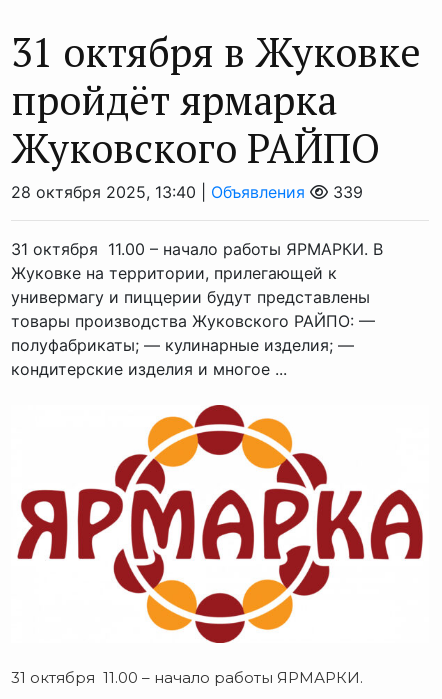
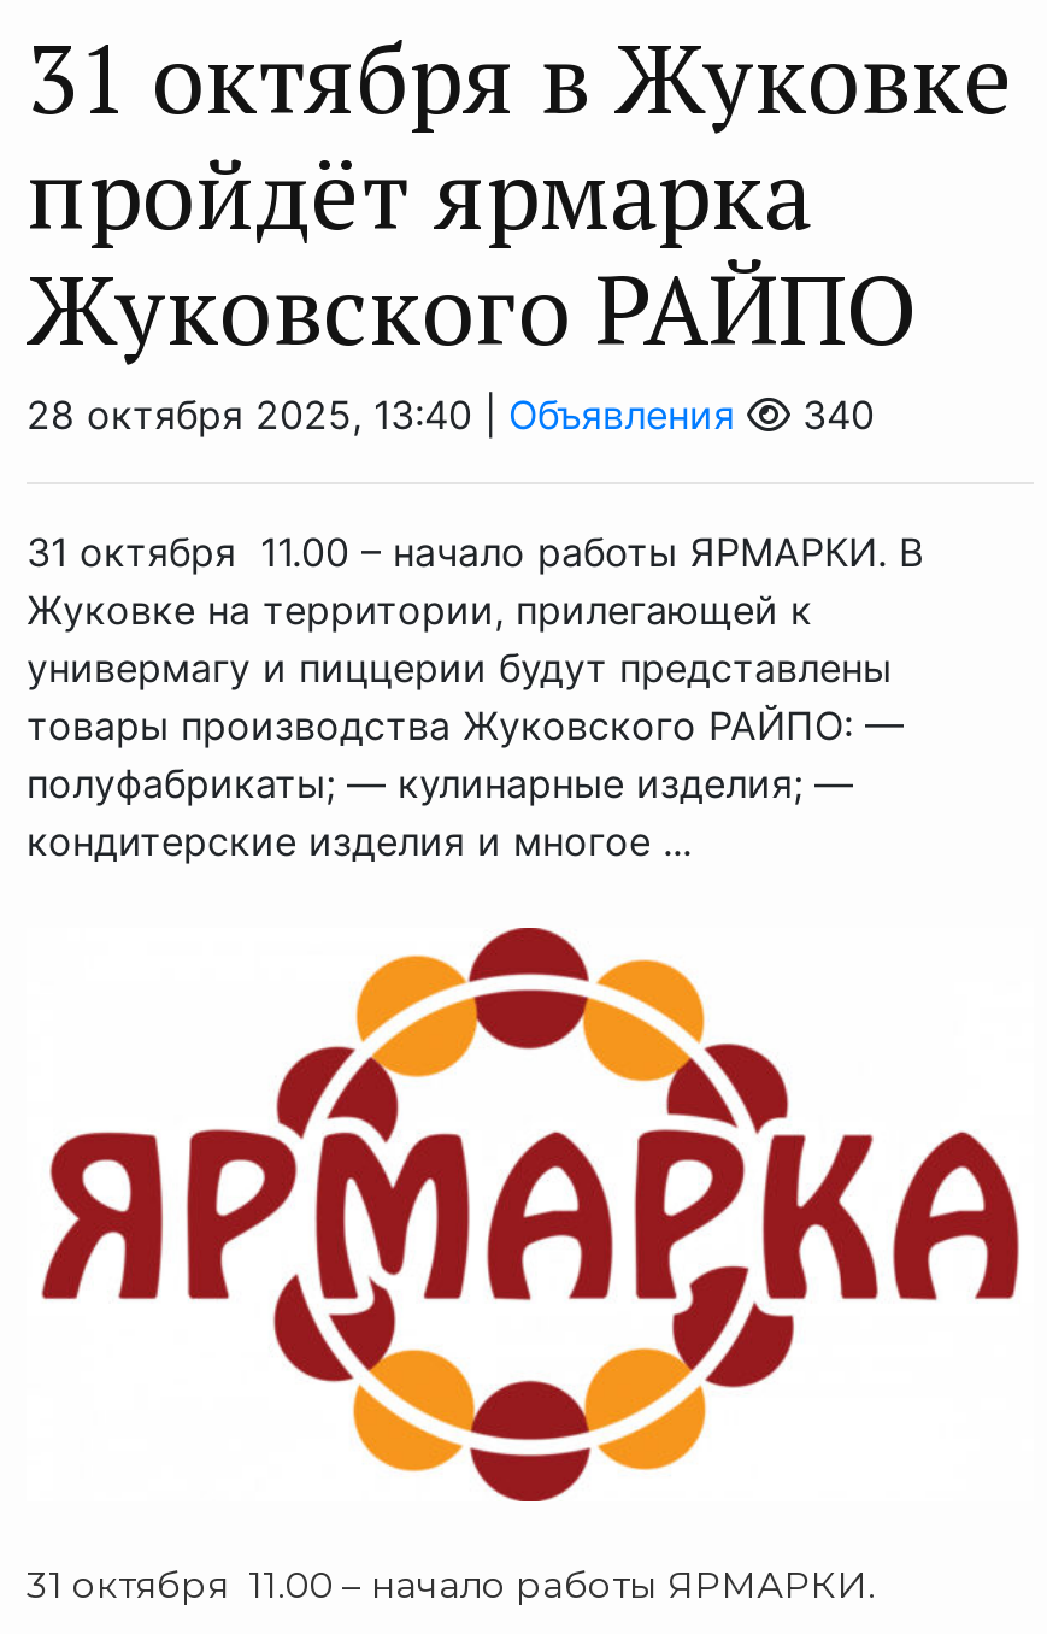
[328,182,363,202] 339 -> [790,390,875,439] 340

